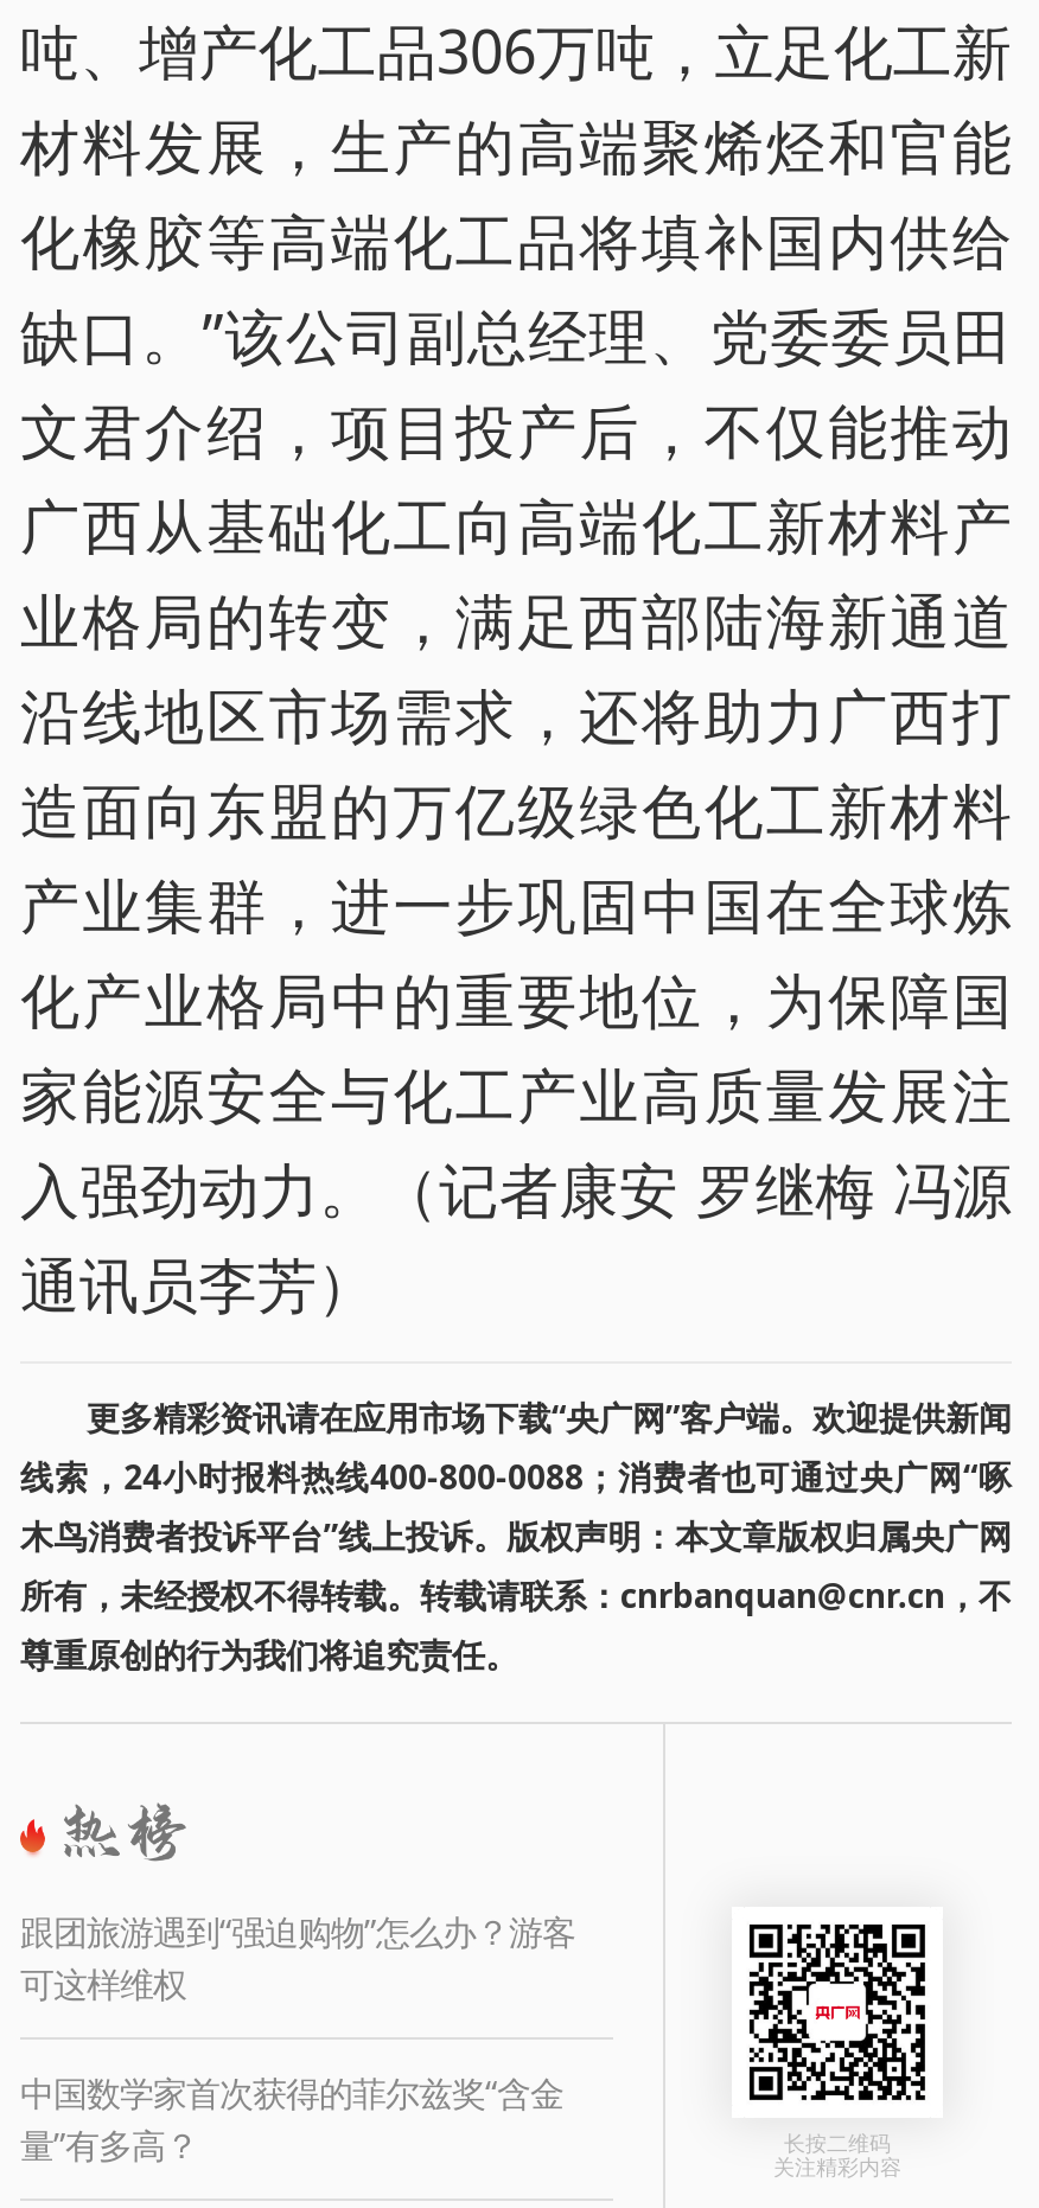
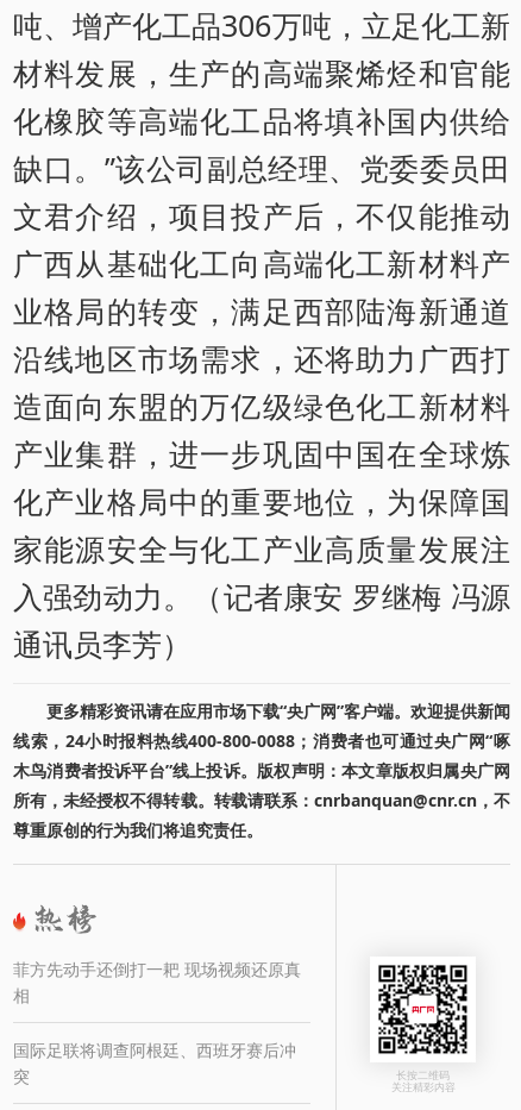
[20,1908,575,2006] 跟团旅游遇到“强迫购物”怎么办？游客 | 可这样维权 -> [13,957,301,1006] 菲方先动手还倒打一耙 现场视频还原真 | 相
[20,2069,563,2167] 中国数学家首次获得的菲尔兹奖“含金 | 量”有多高？ -> [13,1038,296,1087] 国际足联将调查阿根廷、西班牙赛后冲 | 突

